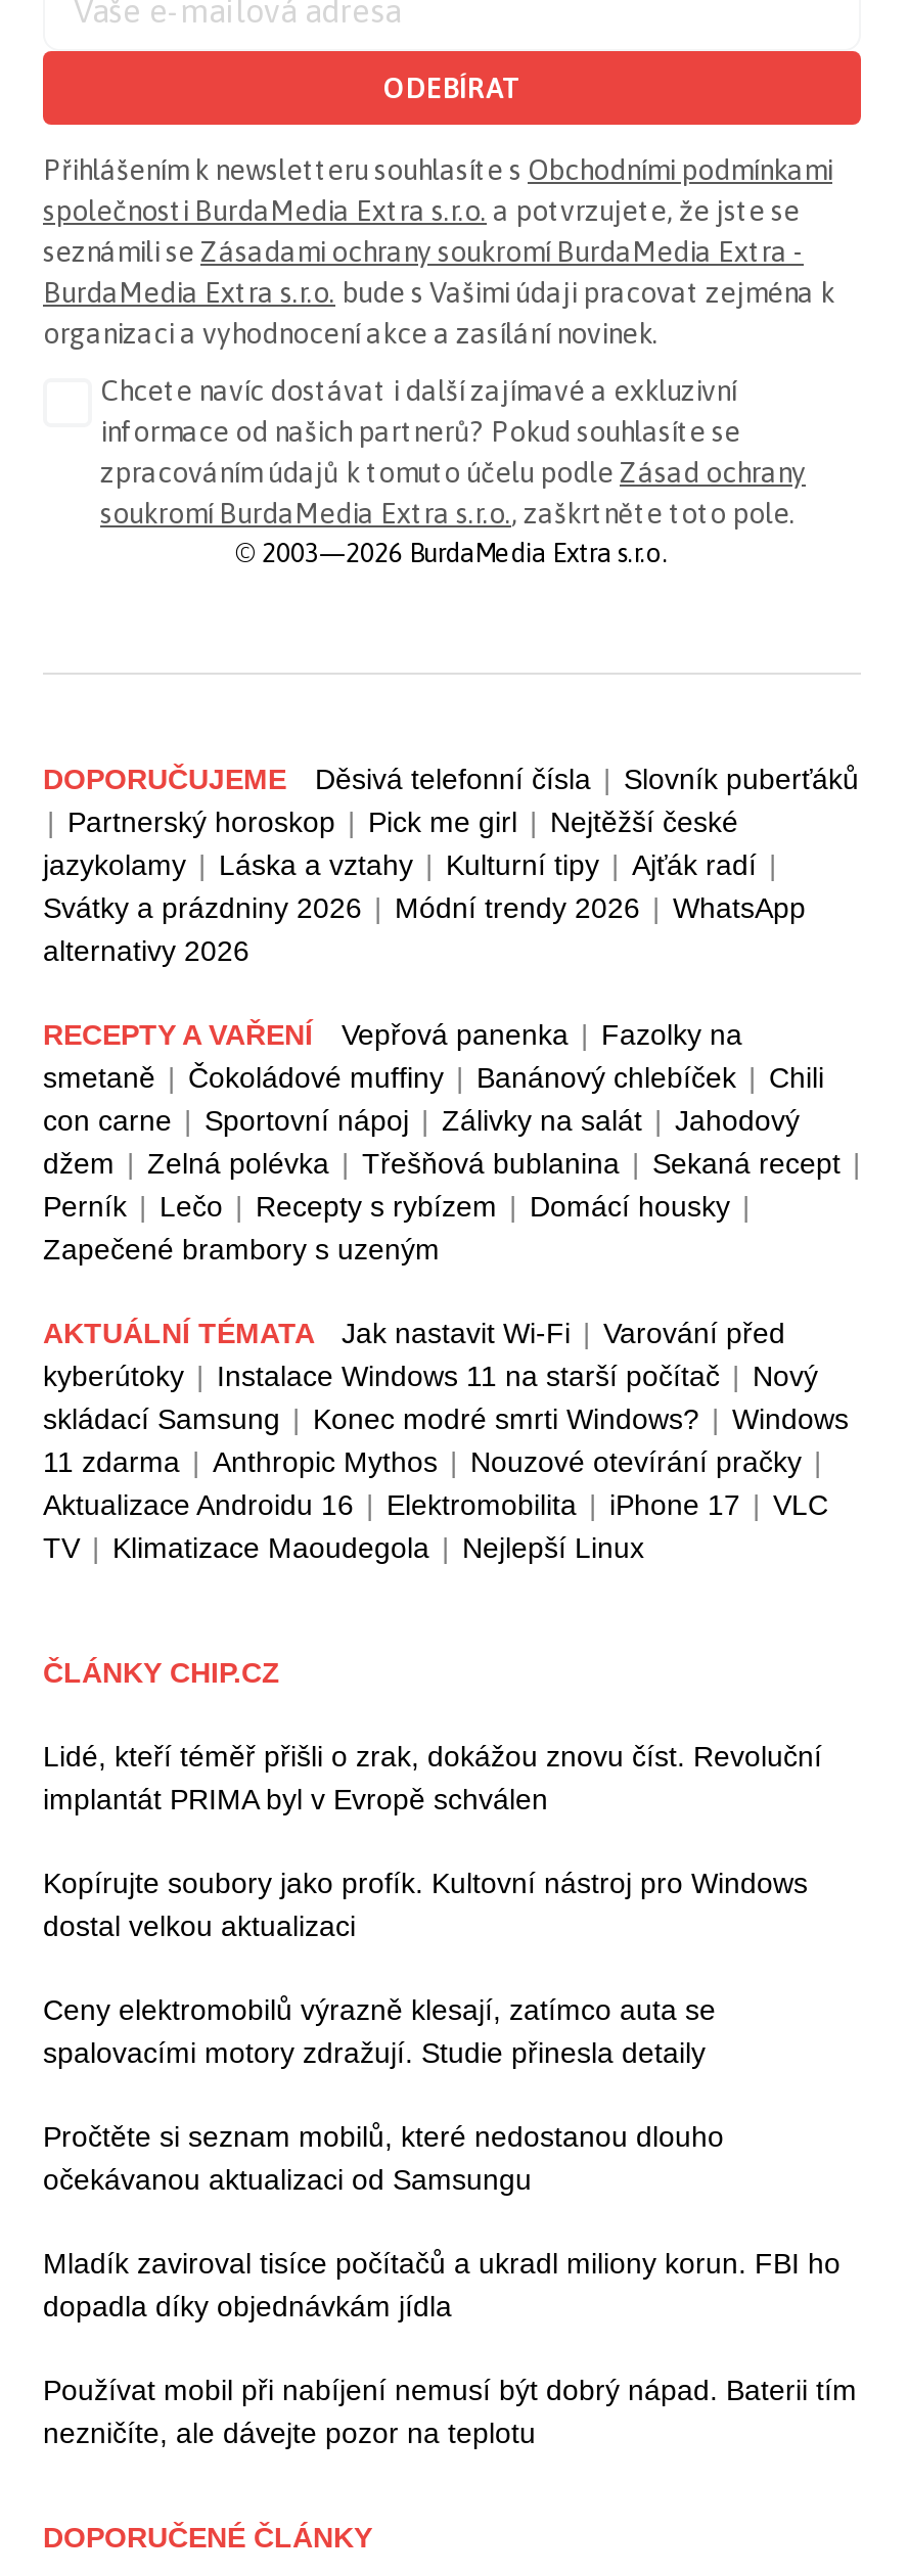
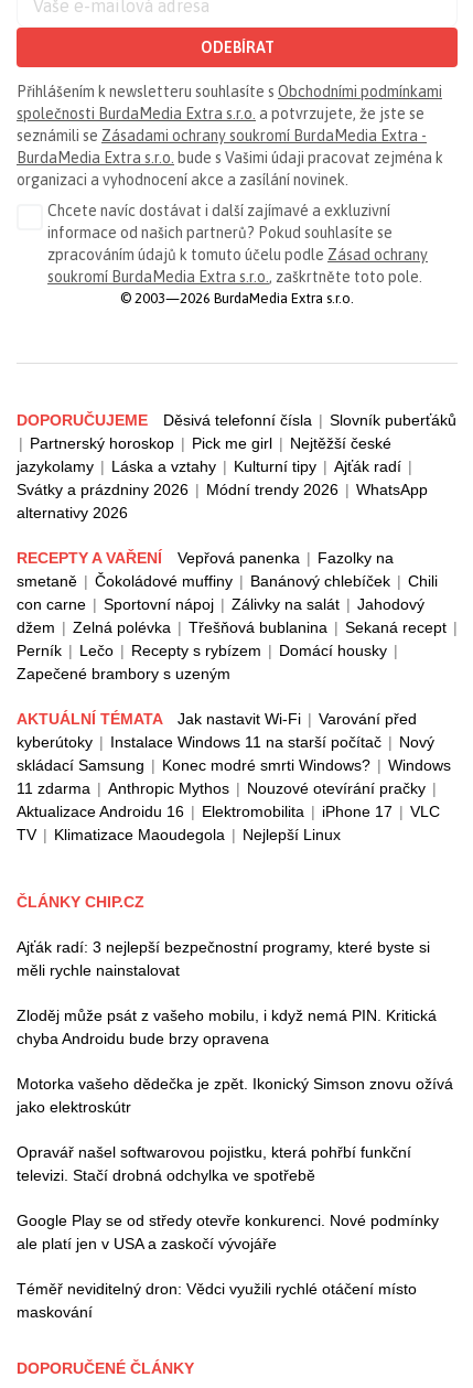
[43,1740,822,1816] Lidé, kteří téměř přišli o zrak, dokážou znovu číst. Revoluční | implantát PRIMA byl v Evropě schválen -> [17,938,430,979] Ajťák radí: 3 nejlepší bezpečnostní programy, které byste si | měli rychle nainstalovat
[43,1867,808,1943] Kopírujte soubory jako profík. Kultovní nástroj pro Windows | dostal velkou aktualizaci -> [17,1007,437,1048] Zloděj může psát z vašeho mobilu, i když nemá PIN. Kritická | chyba Androidu bude brzy opravena
[43,1994,716,2069] Ceny elektromobilů výrazně klesají, zatímco auta se | spalovacími motory zdražují. Studie přinesla detaily -> [17,1075,453,1116] Motorka vašeho dědečka je zpět. Ikonický Simson znovu ožívá | jako elektroskútr
[43,2120,724,2196] Pročtěte si seznam mobilů, které nedostanou dlouho | očekávanou aktualizaci od Samsungu -> [17,1143,411,1184] Opravář našel softwarovou pojistku, která pohřbí funkční | televizi. Stačí drobná odchylka ve spotřebě
[43,2247,841,2323] Mladík zaviroval tisíce počítačů a ukradl miliony korun. FBI ho | dopadla díky objednávkám jídla -> [17,1212,439,1253] Google Play se od středy otevře konkurenci. Nové podmínky | ale platí jen v USA a zaskočí vývojáře
[43,2374,857,2450] Používat mobil při nabíjení nemusí být dobrý nápad. Baterii tím | nezničíte, ale dávejte pozor na teplotu -> [17,1280,417,1321] Téměř neviditelný dron: Vědci využili rychlé otáčení místo | maskování

